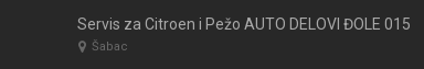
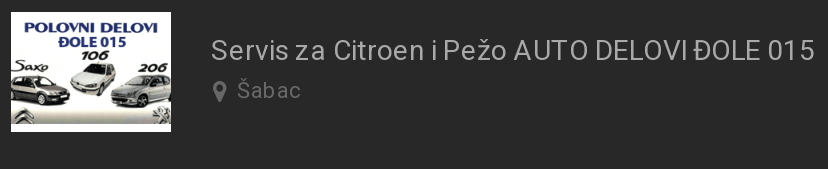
none -> [9,10,173,134] [image]

